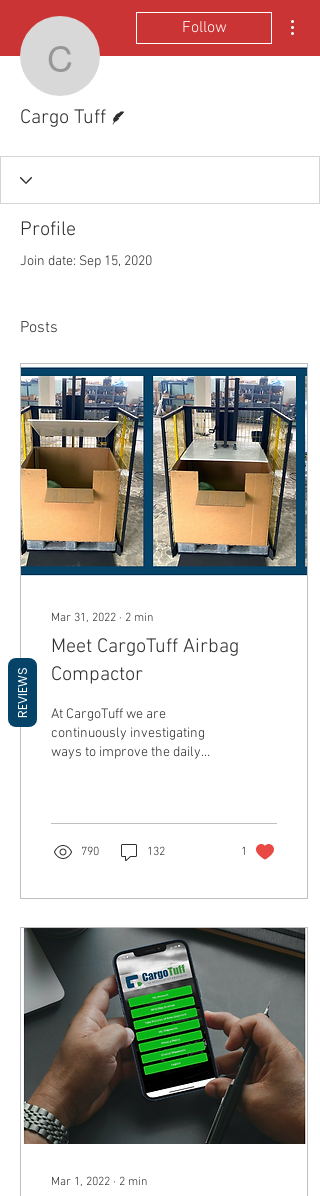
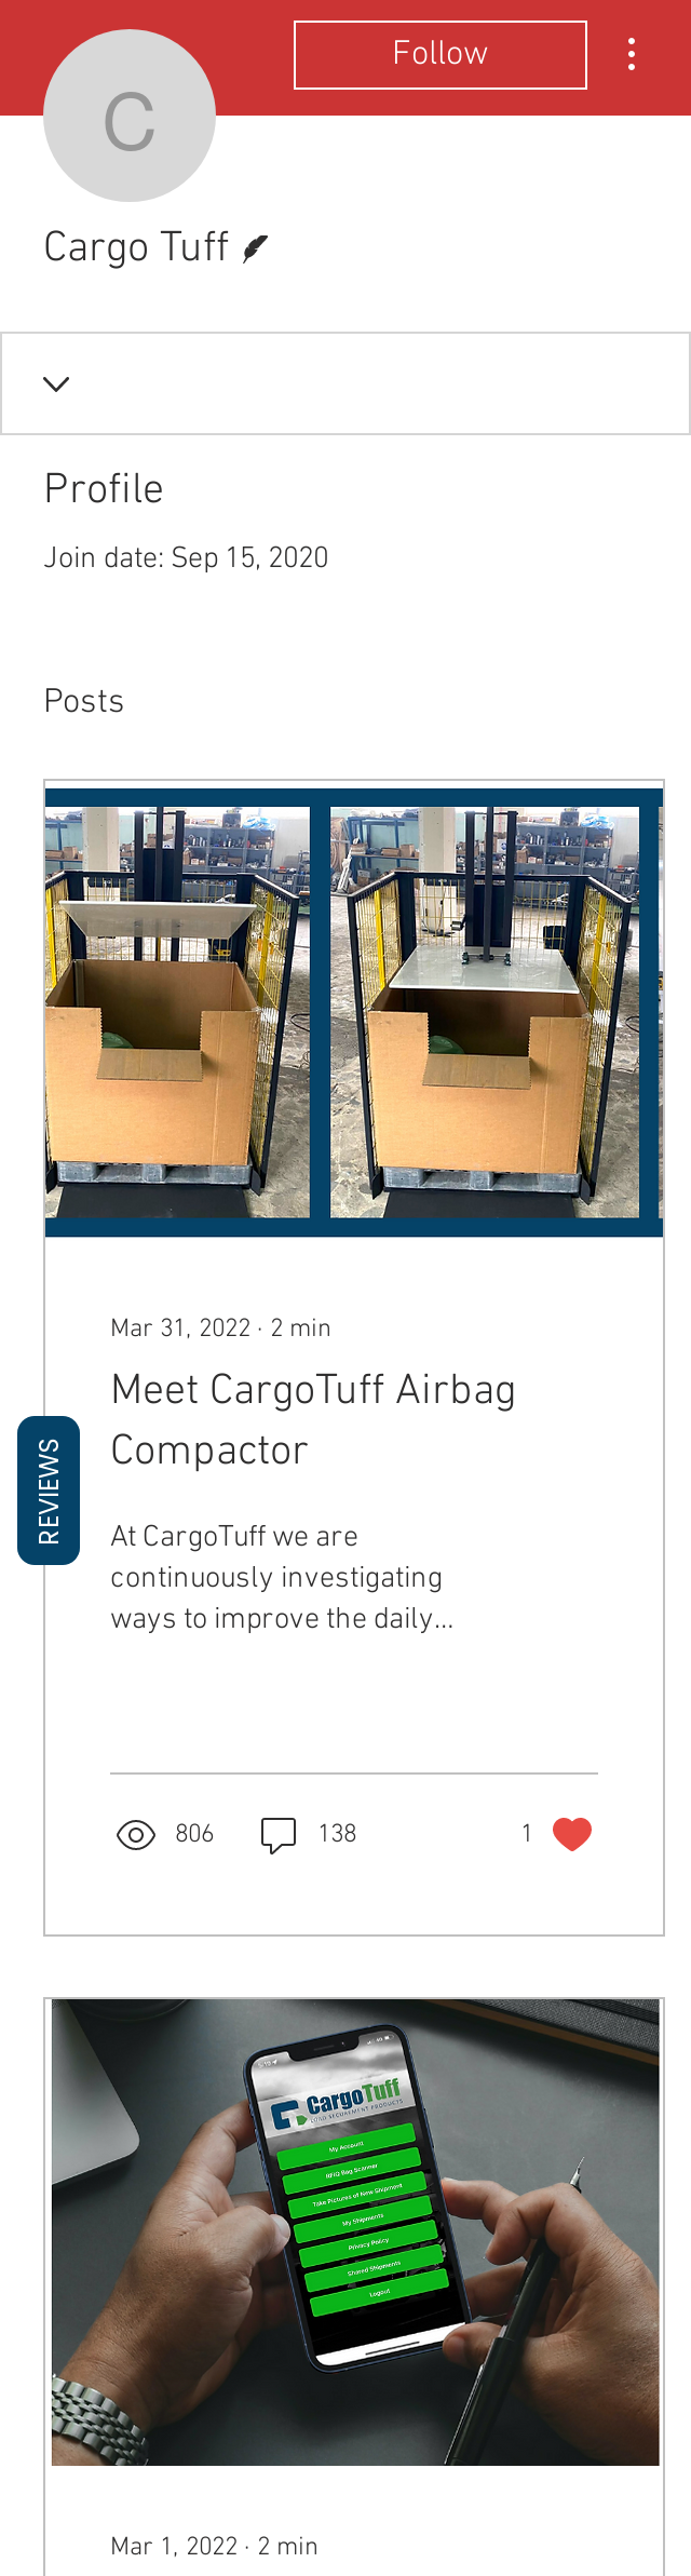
[81,845,99,859] 790 -> [175,1820,214,1850] 806
[147,845,165,859] 132 -> [317,1820,356,1850] 138

